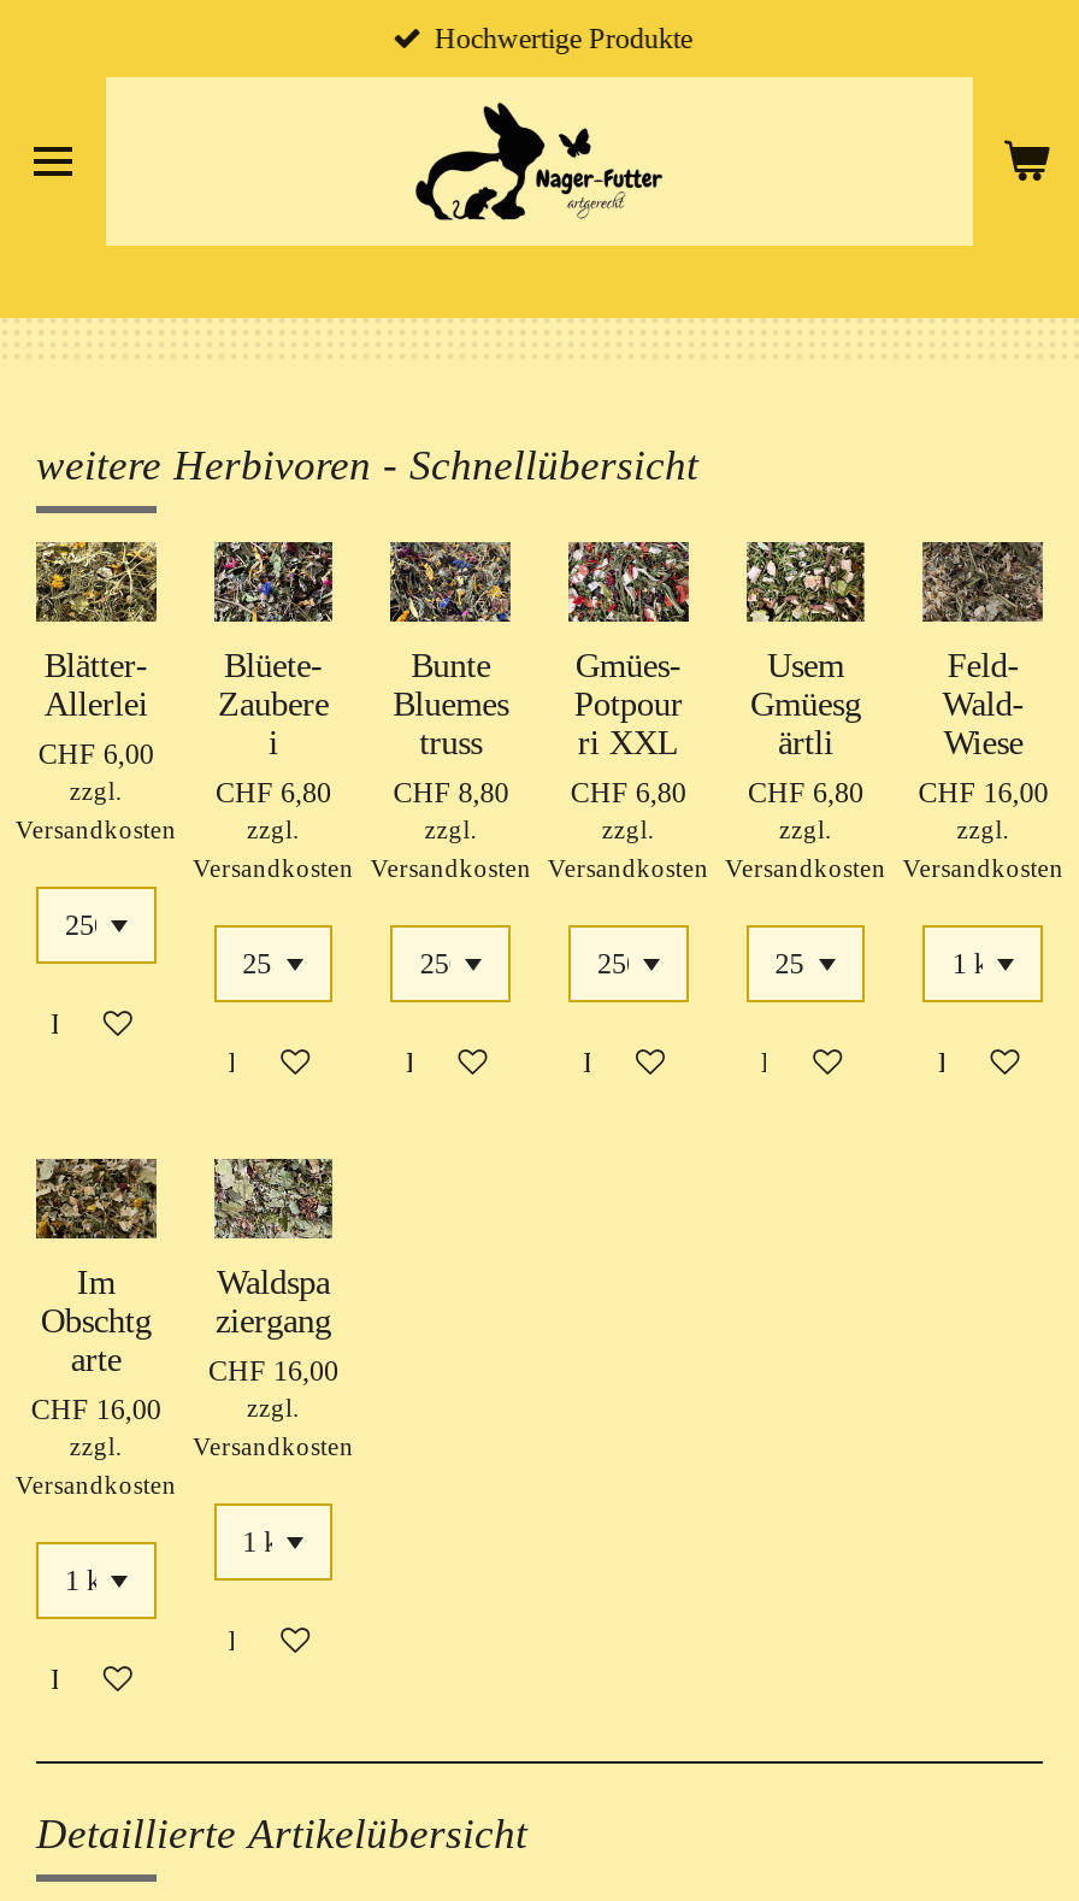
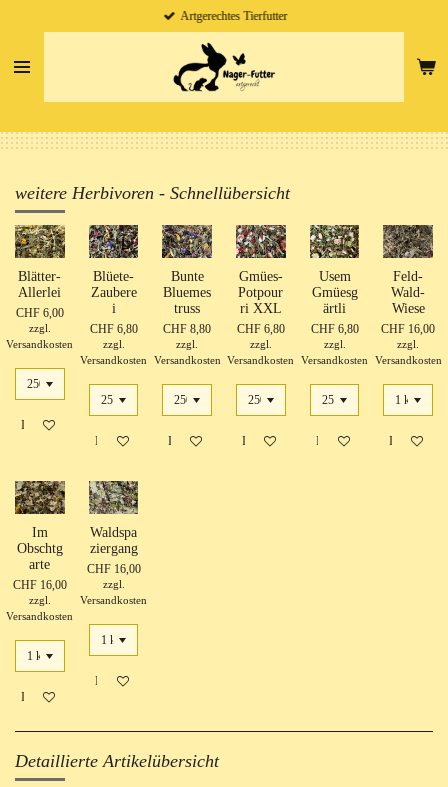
[434,22,692,55] Hochwertige Produkte -> [180,9,287,23] Artgerechtes Tierfutter

